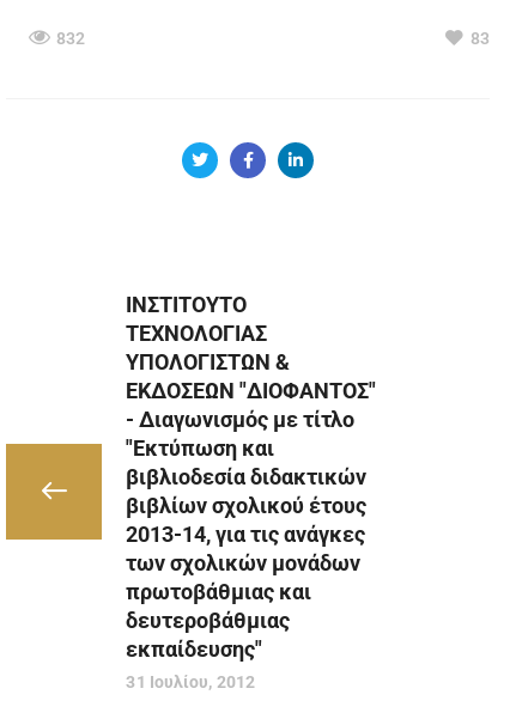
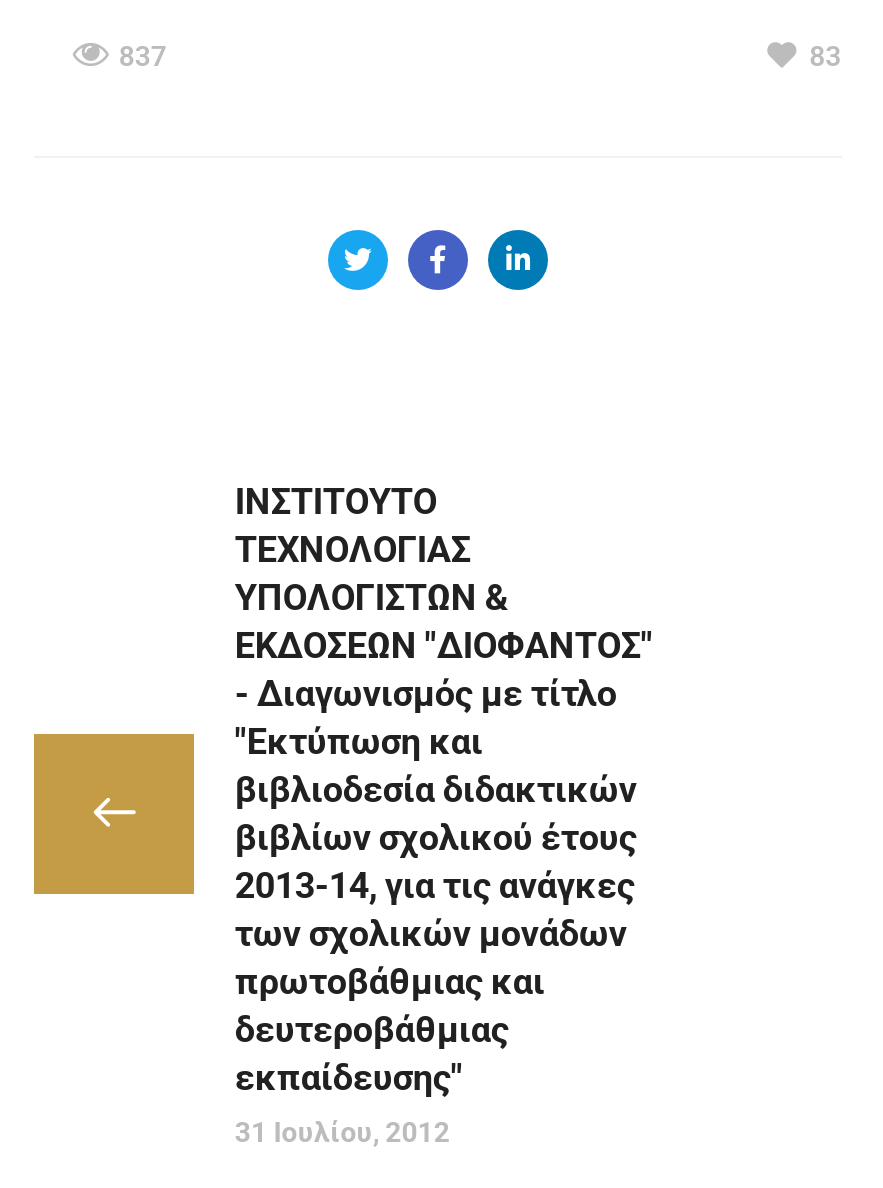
[57,28,85,47] 832 -> [119,39,167,71] 837

